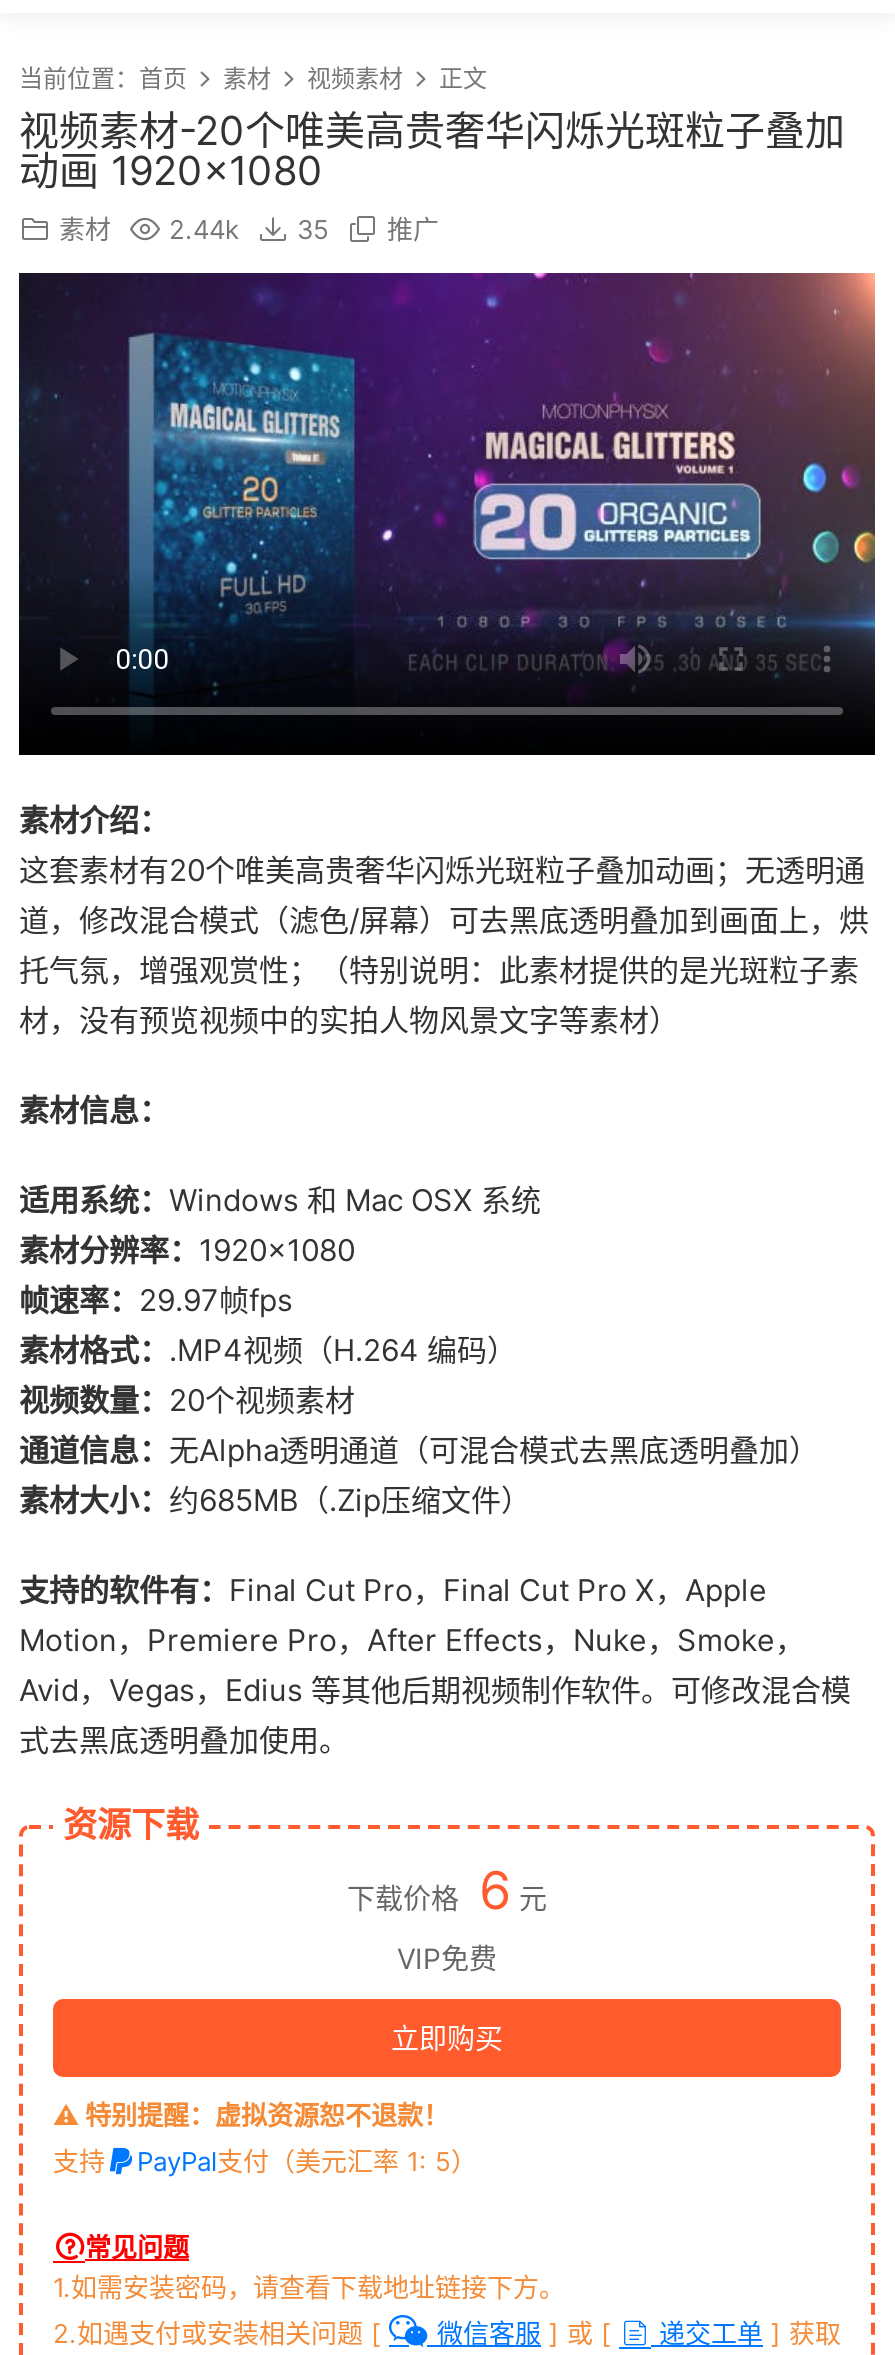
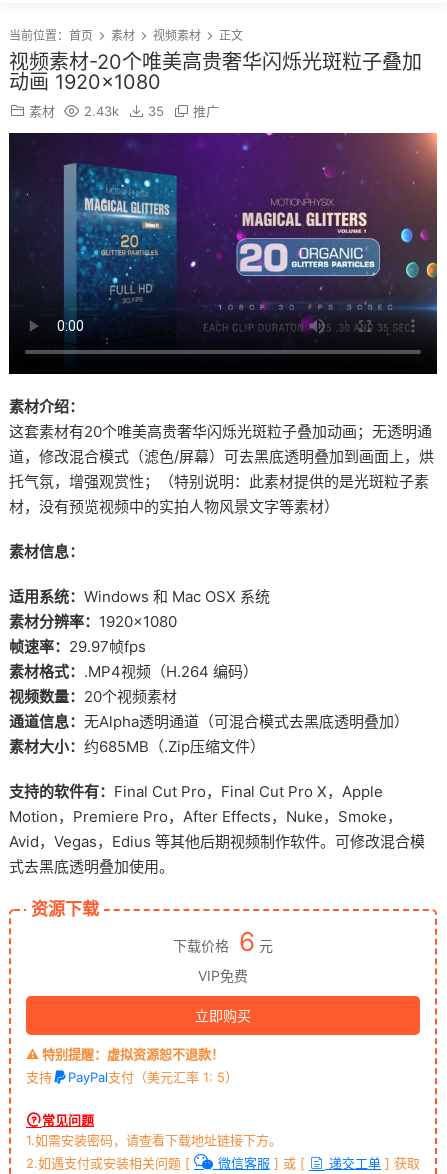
[59,213,439,245] 素材 2.44k 35 推广 -> [29,103,219,119] 素材 2.43k 35 推广

